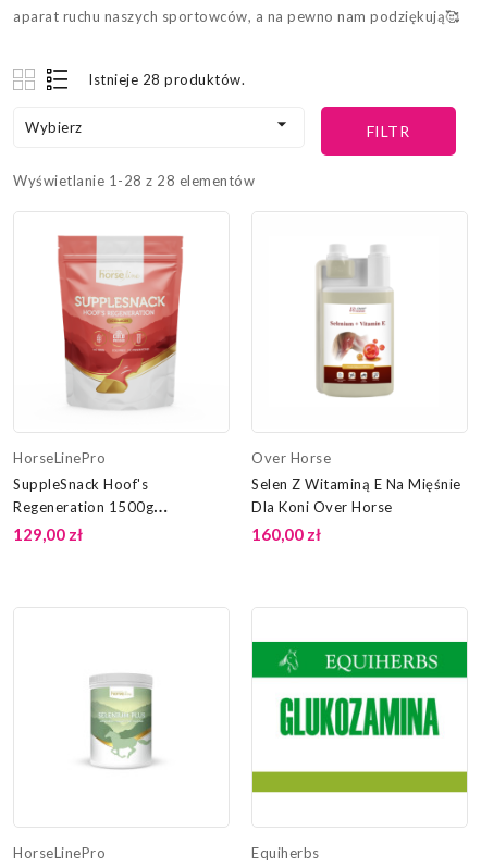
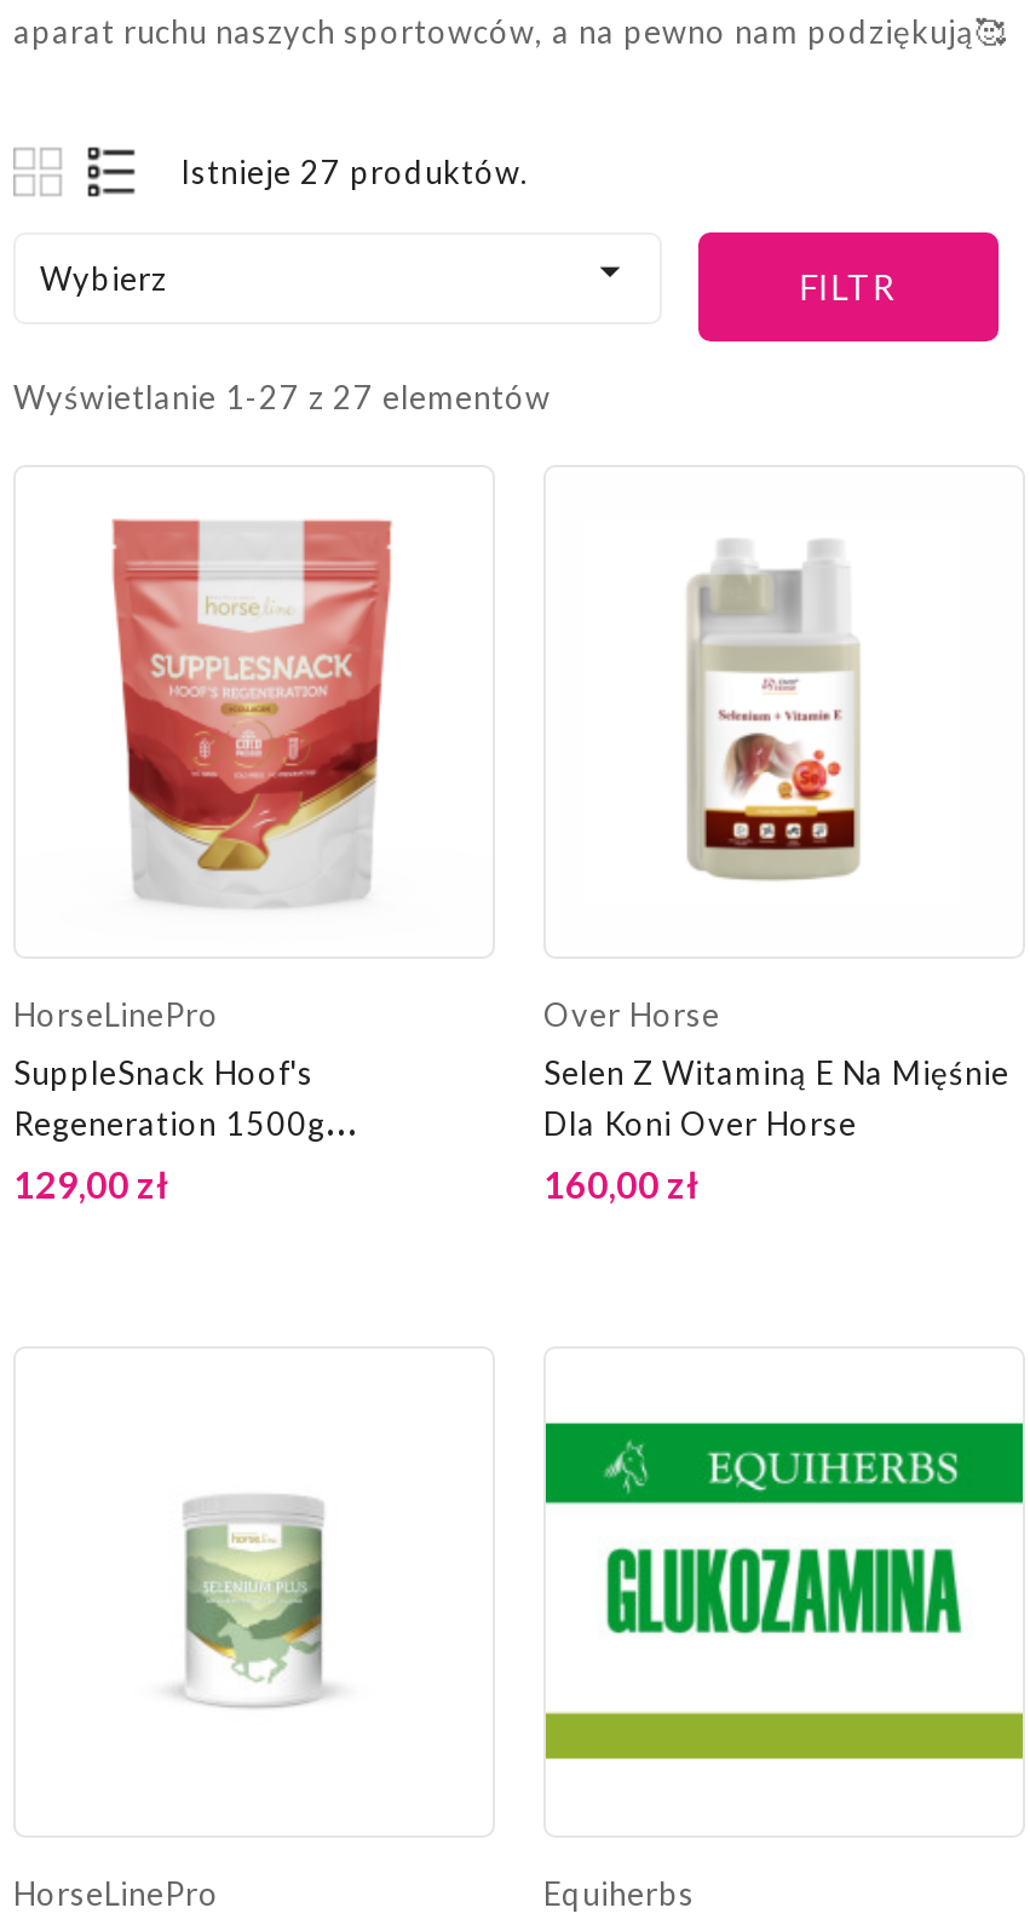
[88,71,245,89] Istnieje 28 produktów. -> [180,154,529,192] Istnieje 27 produktów.
[13,172,255,190] Wyświetlanie 1-28 z 28 elementów -> [13,379,551,417] Wyświetlanie 1-27 z 27 elementów

